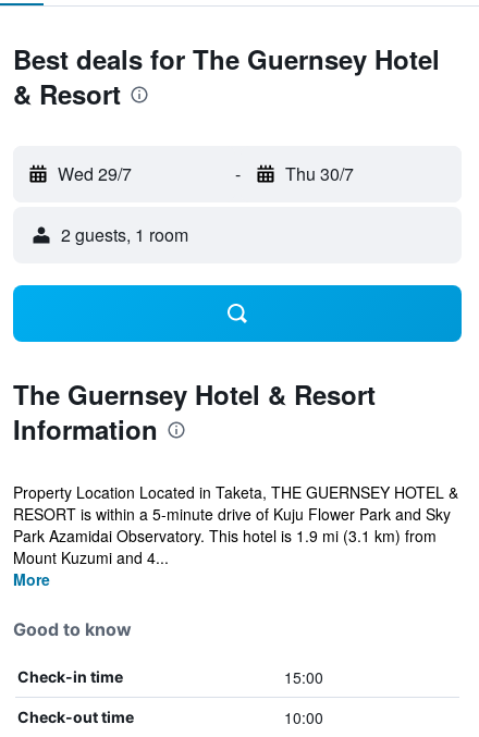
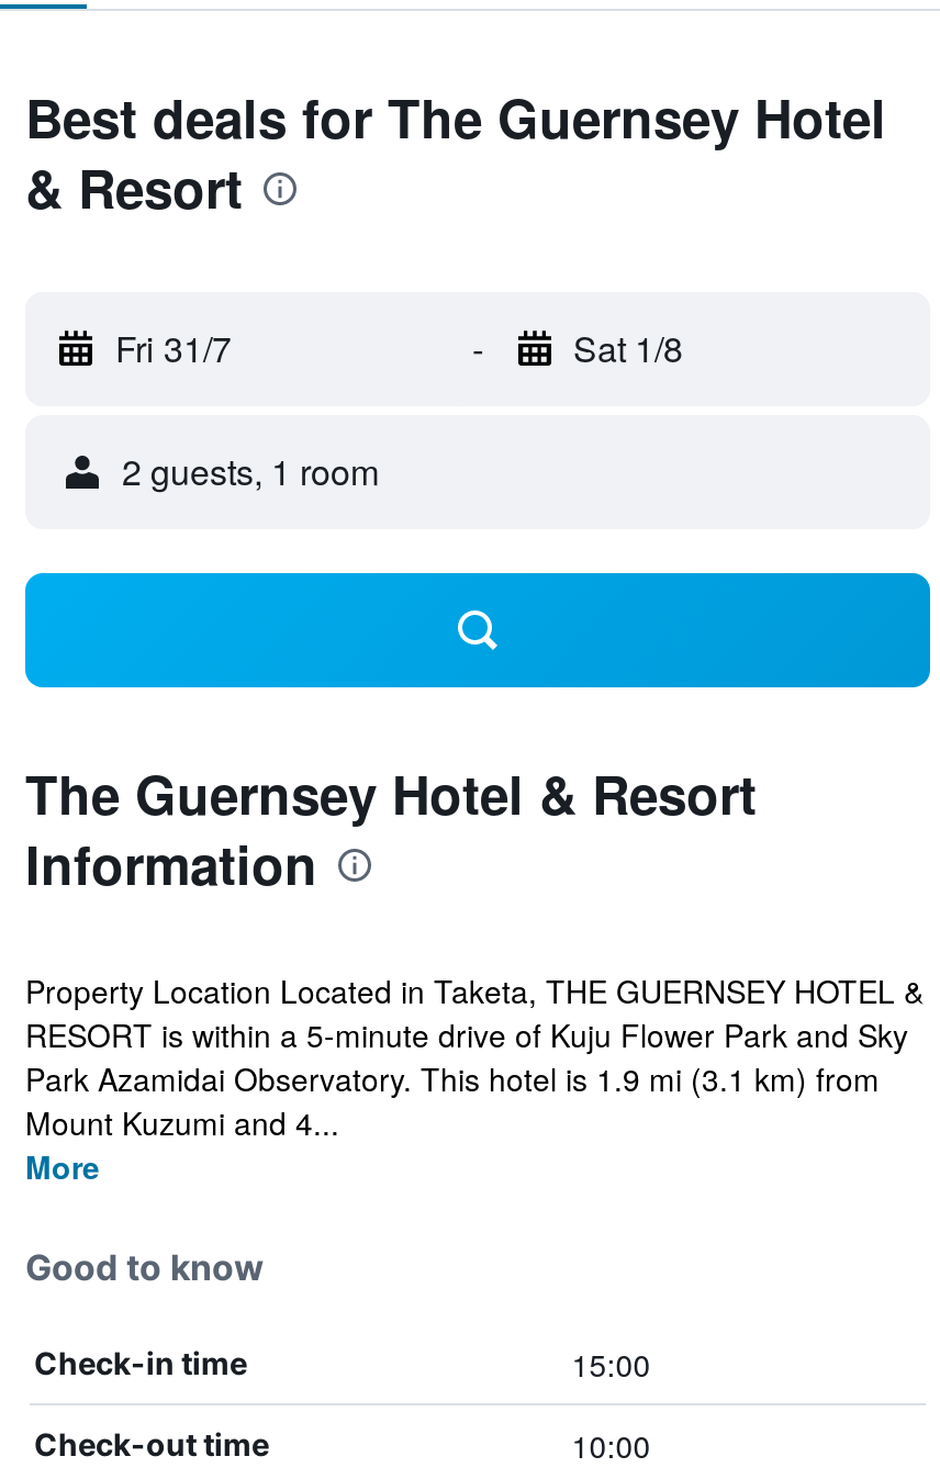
[58,161,132,186] Wed 29/7 -> [115,323,232,373] Fri 31/7
[285,161,353,186] Thu 30/7 -> [573,323,683,373] Sat 1/8

